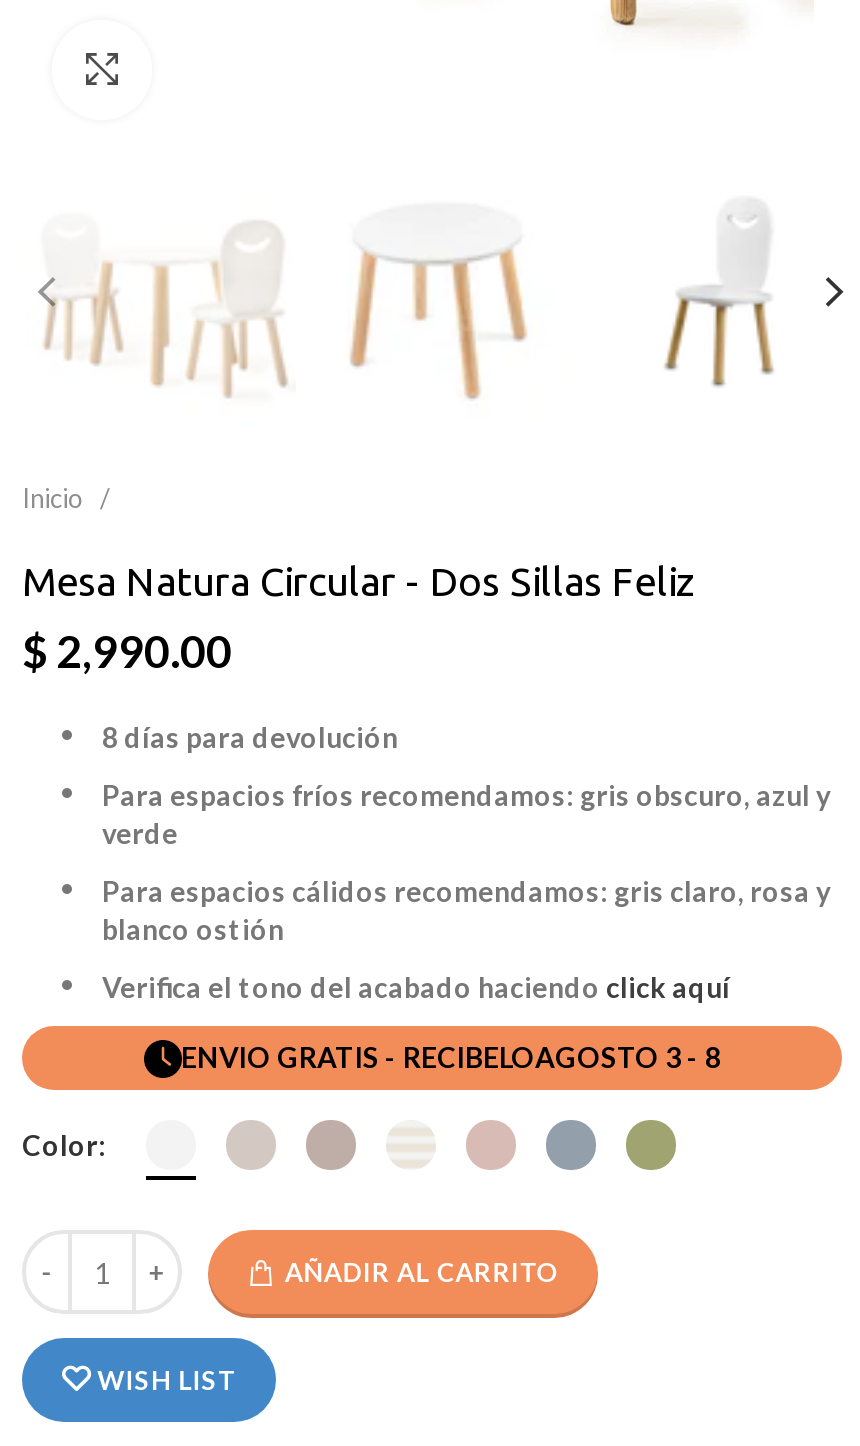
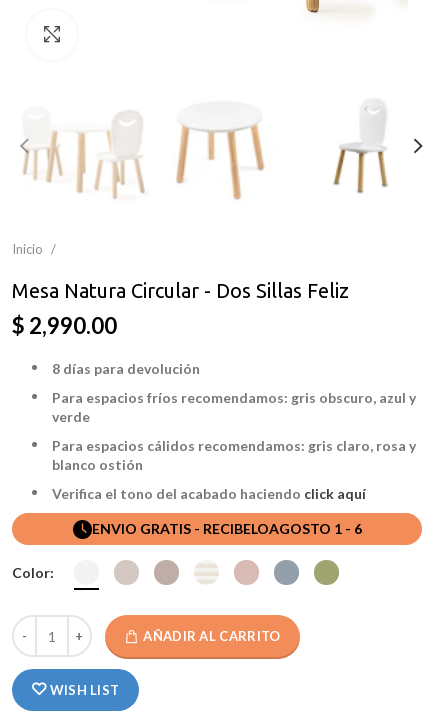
[181,1041,721,1075] ENVIO GRATIS - RECIBELOAGOSTO 3 - 8 -> [91,520,361,537] ENVIO GRATIS - RECIBELOAGOSTO 1 - 6

